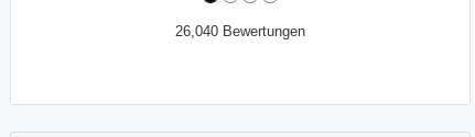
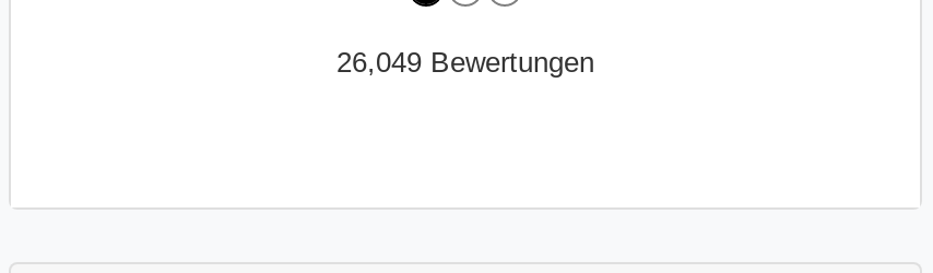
[175,23,305,39] 26,040 Bewertungen -> [336,46,594,78] 26,049 Bewertungen

